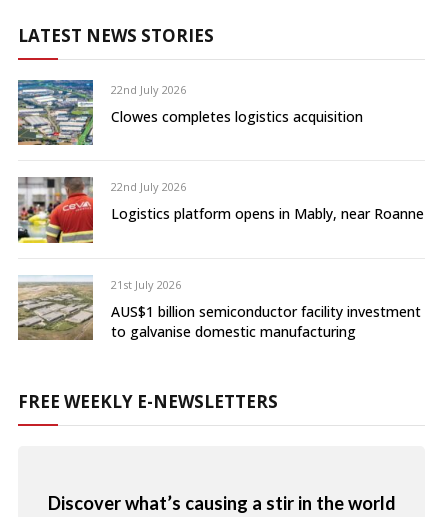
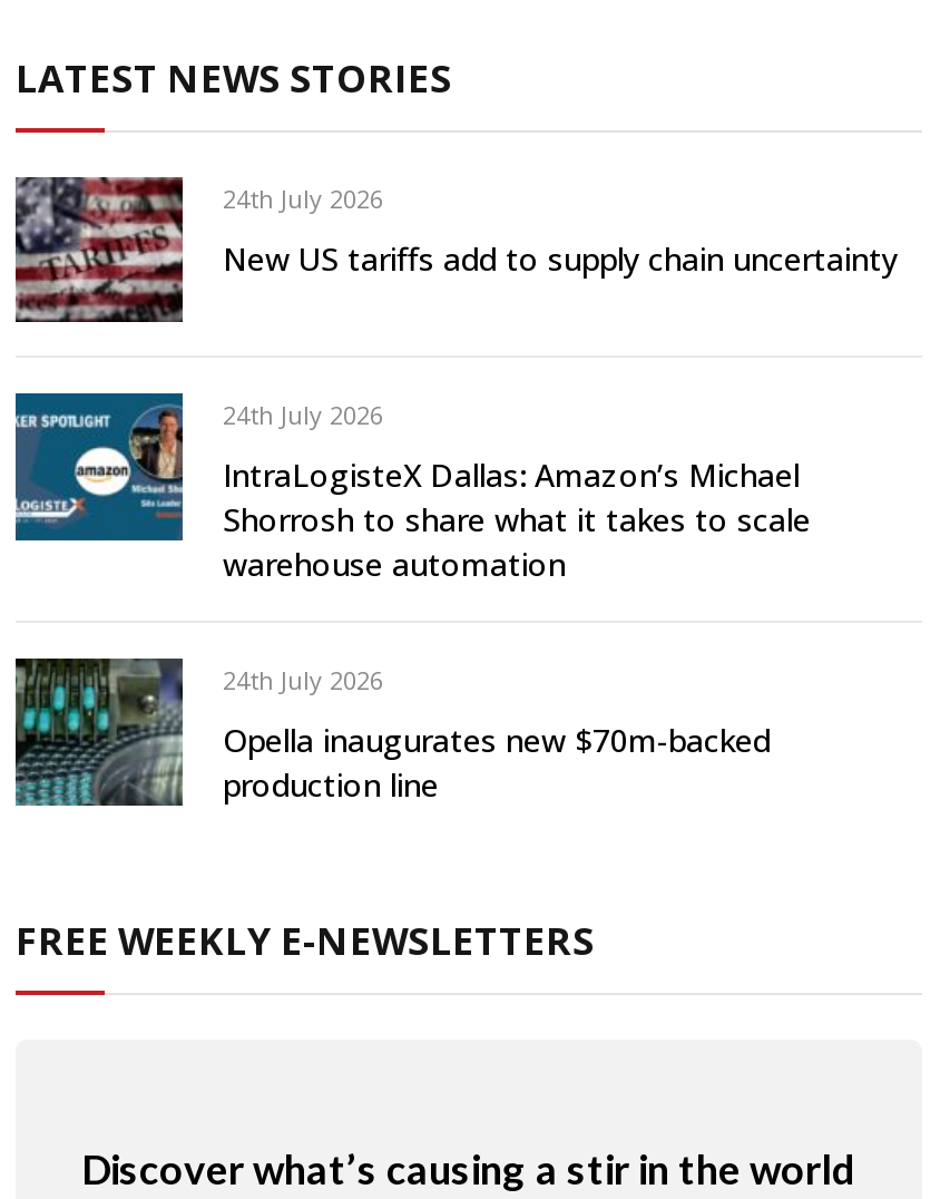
[18,79,186,146] [image] | 22nd July 2026 -> [13,175,383,324] [image] | 24th July 2026
[111,107,363,126] Clowes completes logistics acquisition -> [223,238,898,280] New US tariffs add to supply chain uncertainty
[17,176,186,244] [image] | 22nd July 2026 -> [13,391,383,543] [image] | 24th July 2026
[111,204,424,223] Logistics platform opens in Mably, near Roanne -> [223,454,811,586] IntraLogisteX Dallas: Amazon’s Michael | Shorrosh to share what it takes to scale | warehouse automation
[18,275,181,341] [image] | 21st July 2026 -> [13,656,383,808] [image] | 24th July 2026
[111,302,421,341] AUS$1 billion semiconductor facility investment | to galvanise domestic manufacturing -> [223,720,771,807] Opella inaugurates new $70m-backed | production line

